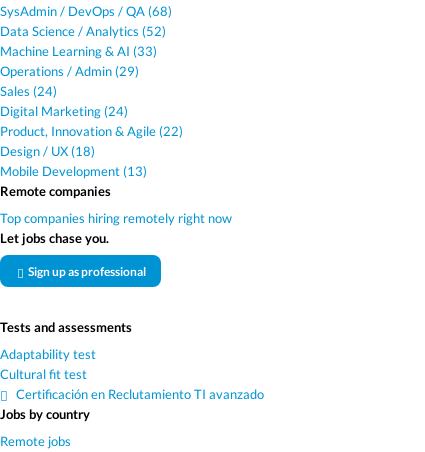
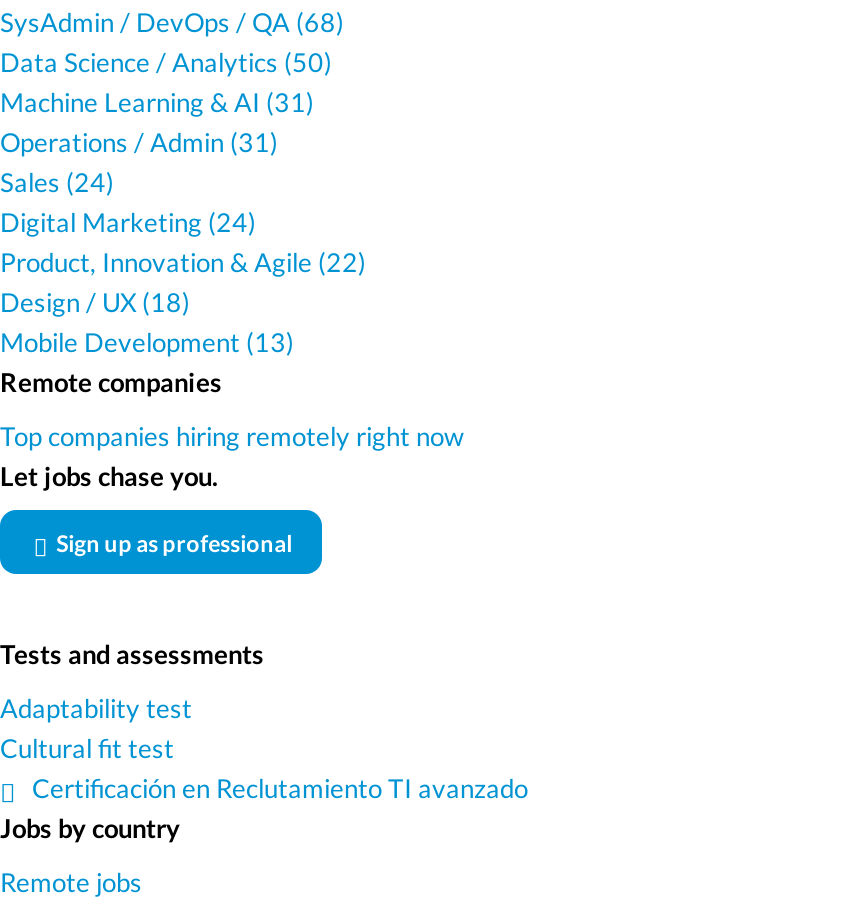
[0,23,166,39] Data Science / Analytics (52) -> [0,47,332,79] Data Science / Analytics (50)
[0,43,157,59] Machine Learning & AI (33) -> [0,87,314,119] Machine Learning & AI (31)
[0,63,139,79] Operations / Admin (29) -> [0,127,278,159] Operations / Admin (31)

